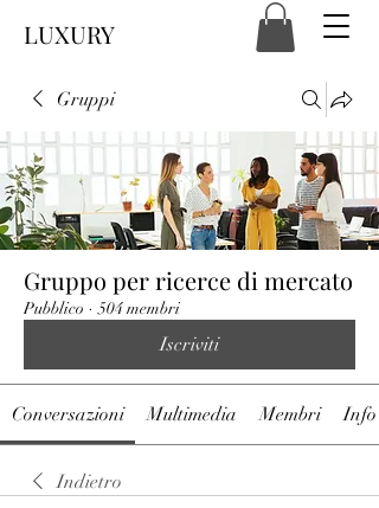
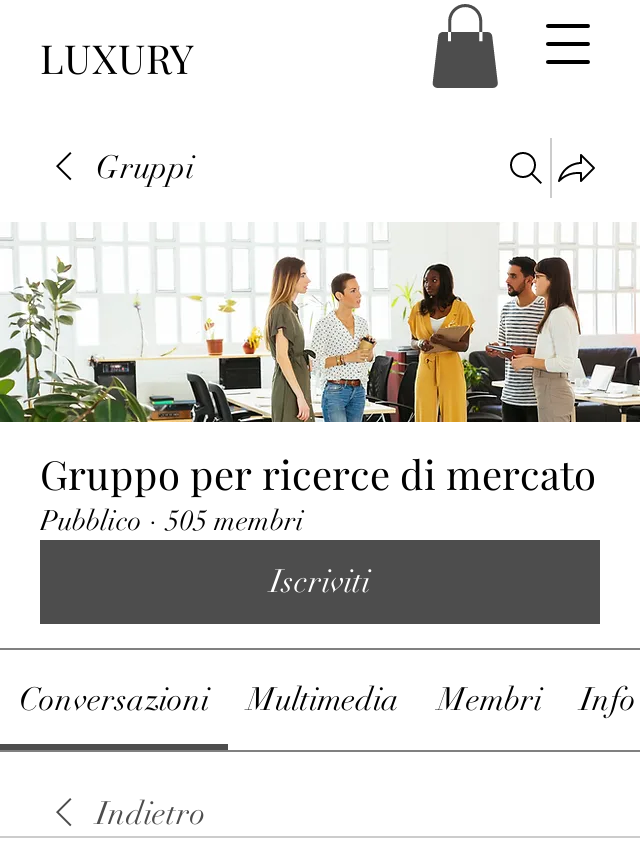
[24,298,180,319] Pubblico · 504 membri -> [40,504,304,538] Pubblico · 505 membri

